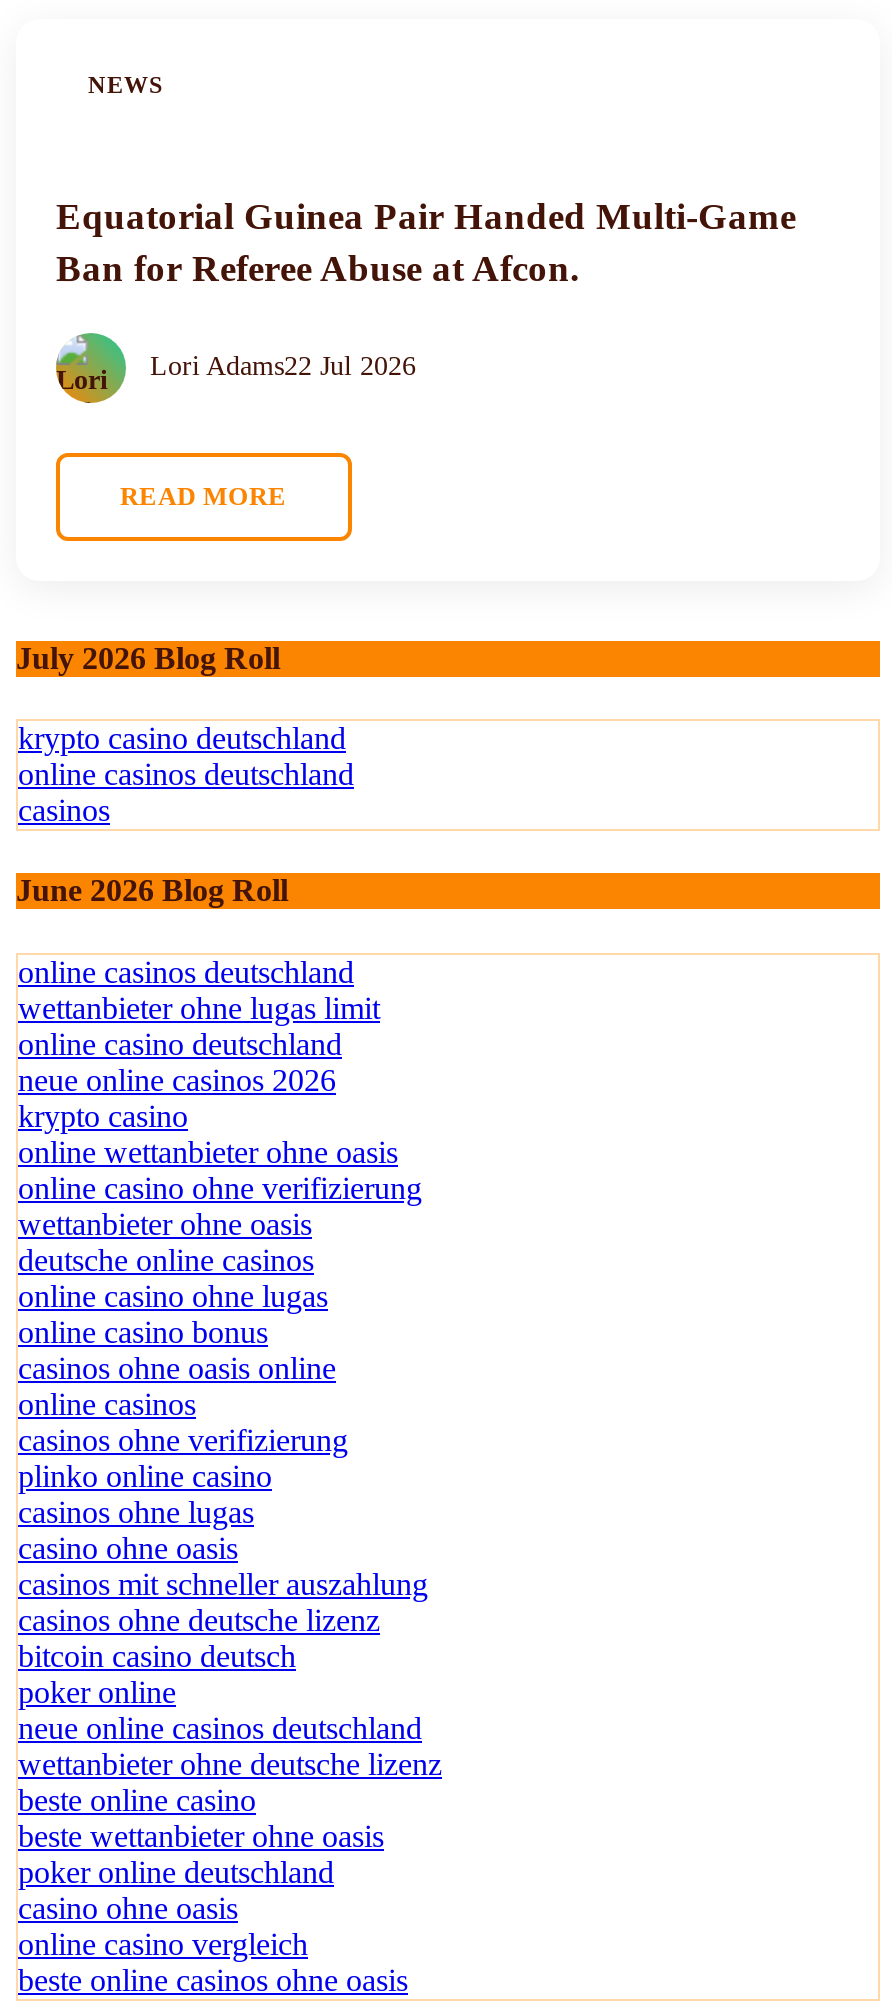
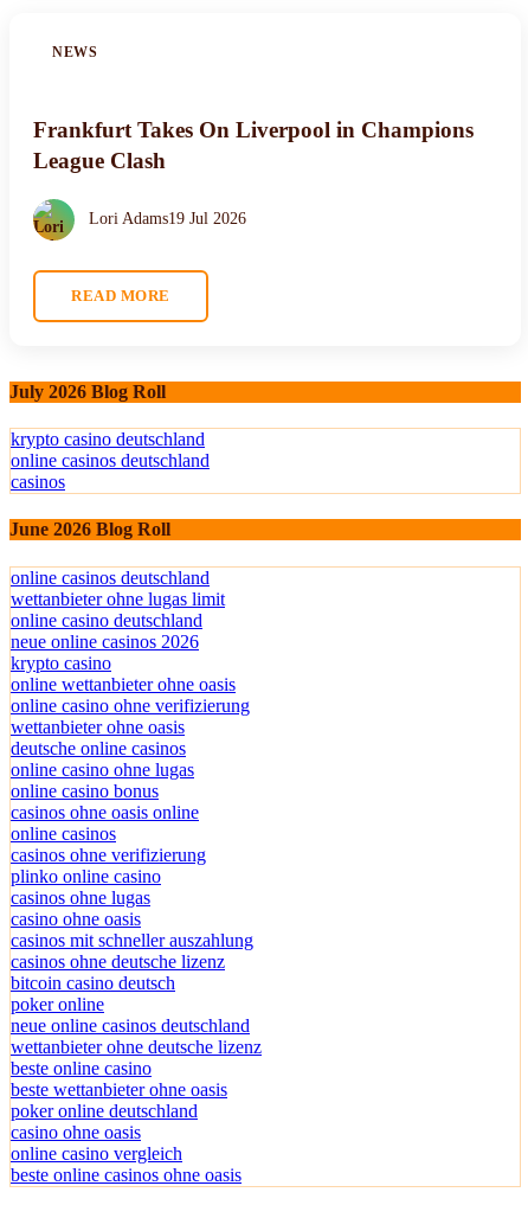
[56,195,796,289] Equatorial Guinea Pair Handed Multi-Game | Ban for Referee Abuse at Afcon. -> [33,117,474,173] Frankfurt Takes On Liverpool in Champions | League Clash
[150,352,416,382] Lori Adams22 Jul 2026 -> [89,210,246,228] Lori Adams19 Jul 2026

